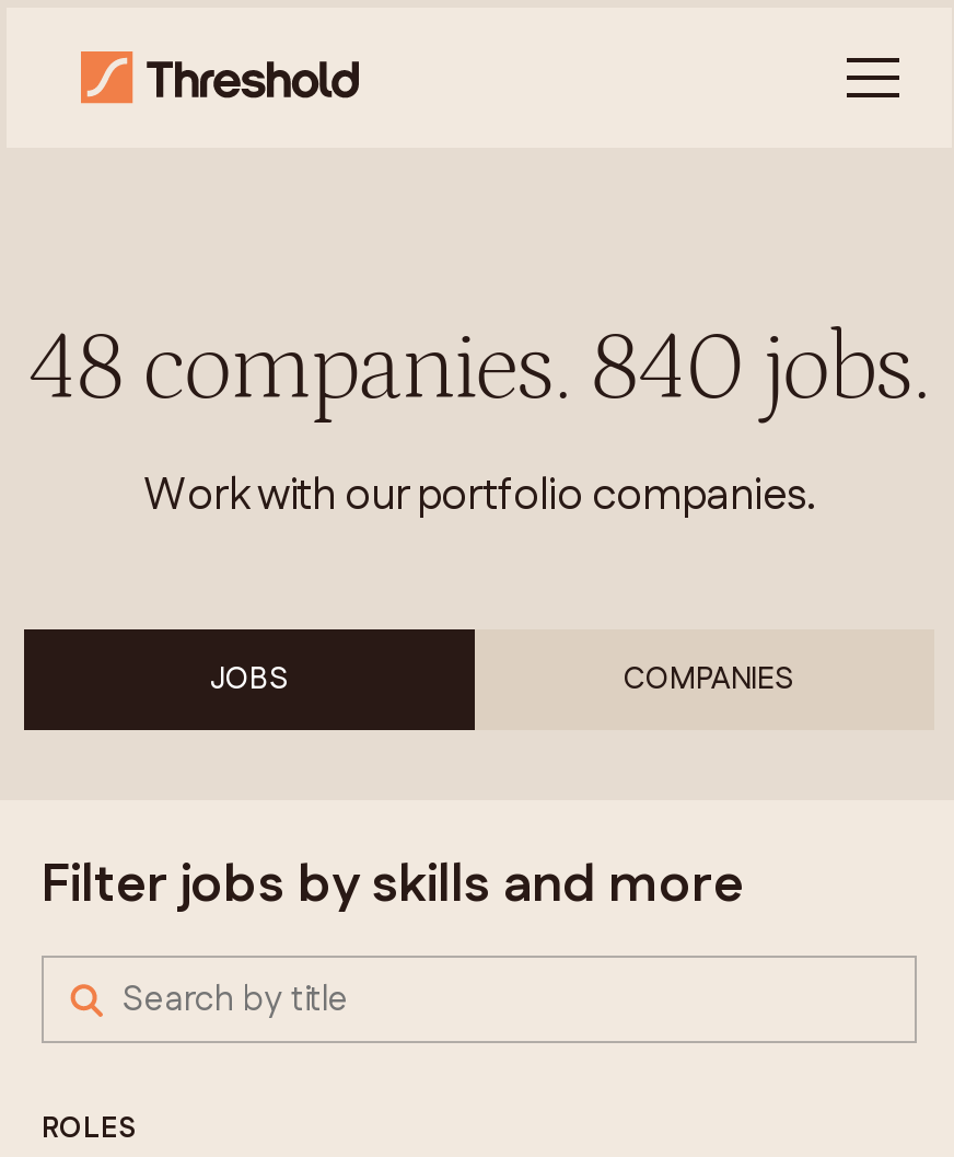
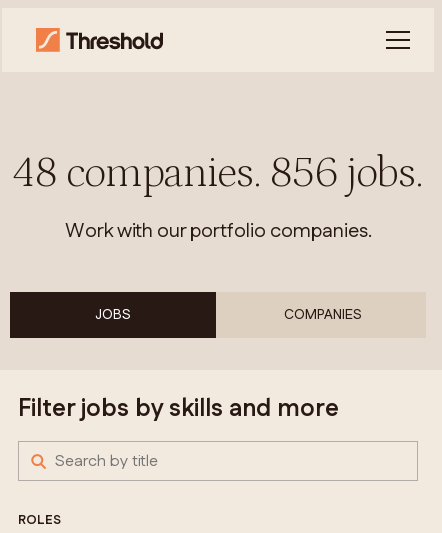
[29,314,929,424] 48 companies. 840 jobs. -> [13,148,423,198] 48 companies. 856 jobs.

